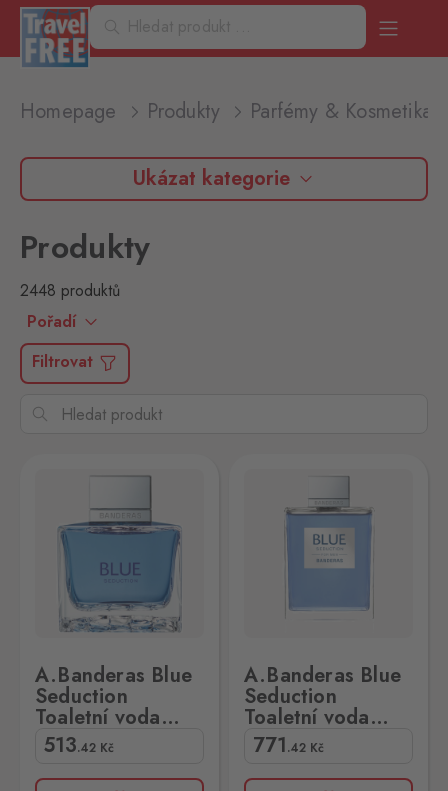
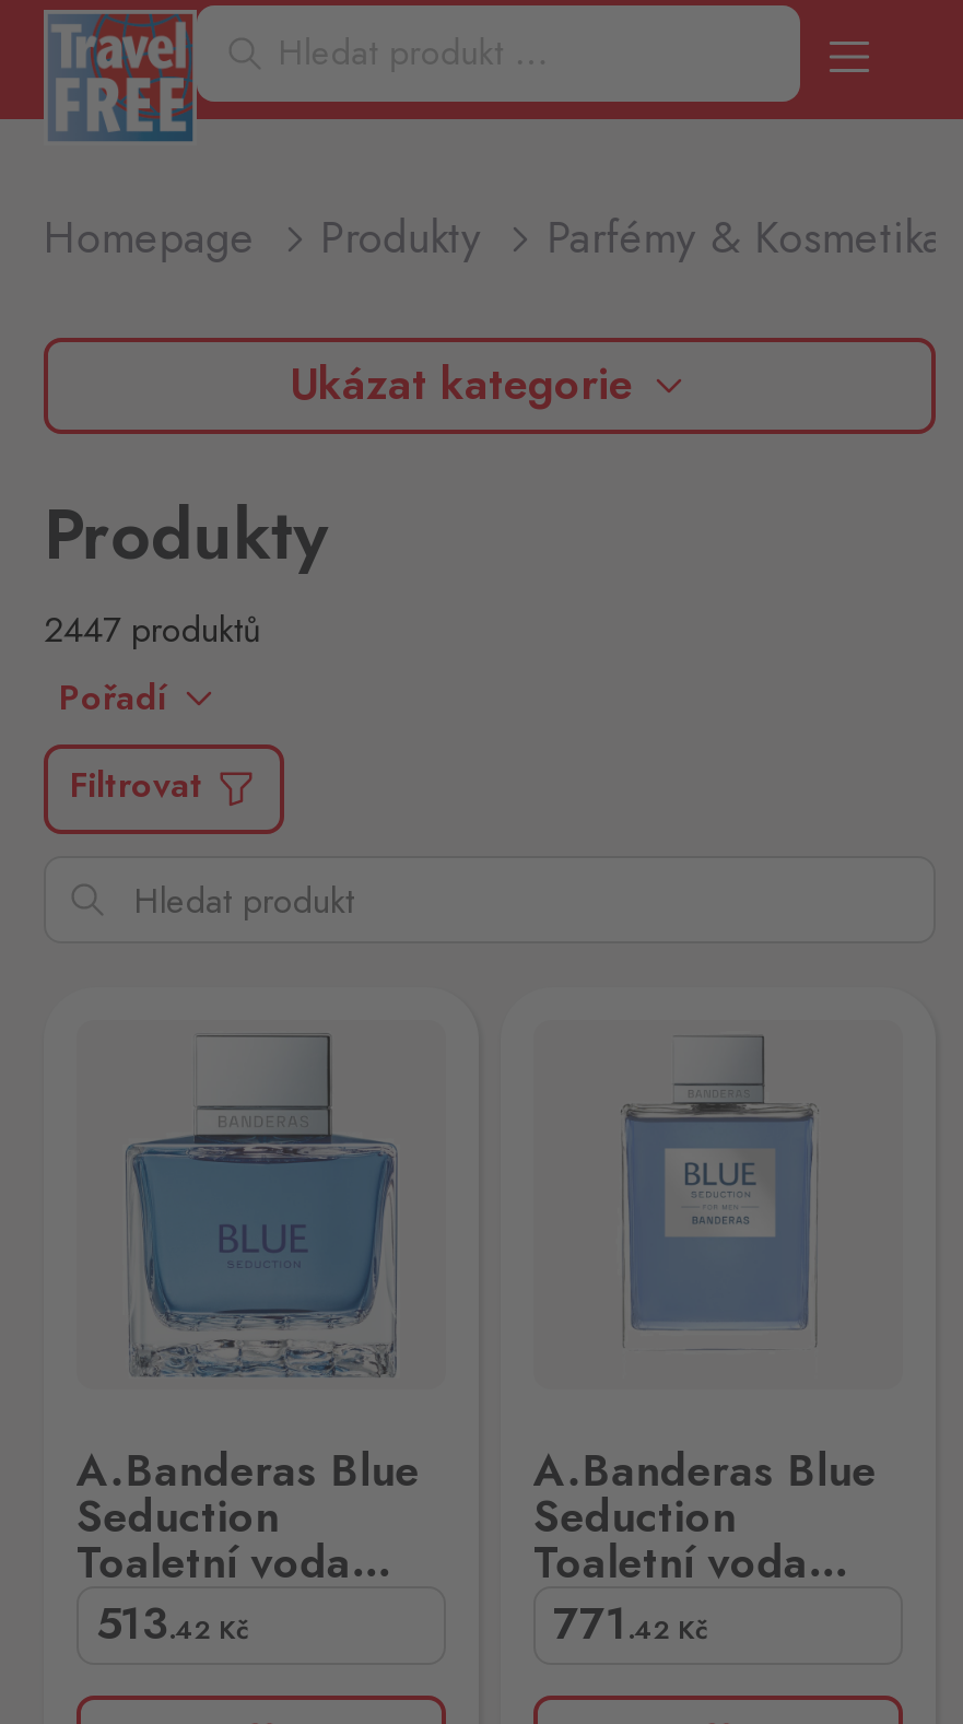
[20,279,120,302] 2448 produktů -> [44,605,260,655] 2447 produktů

